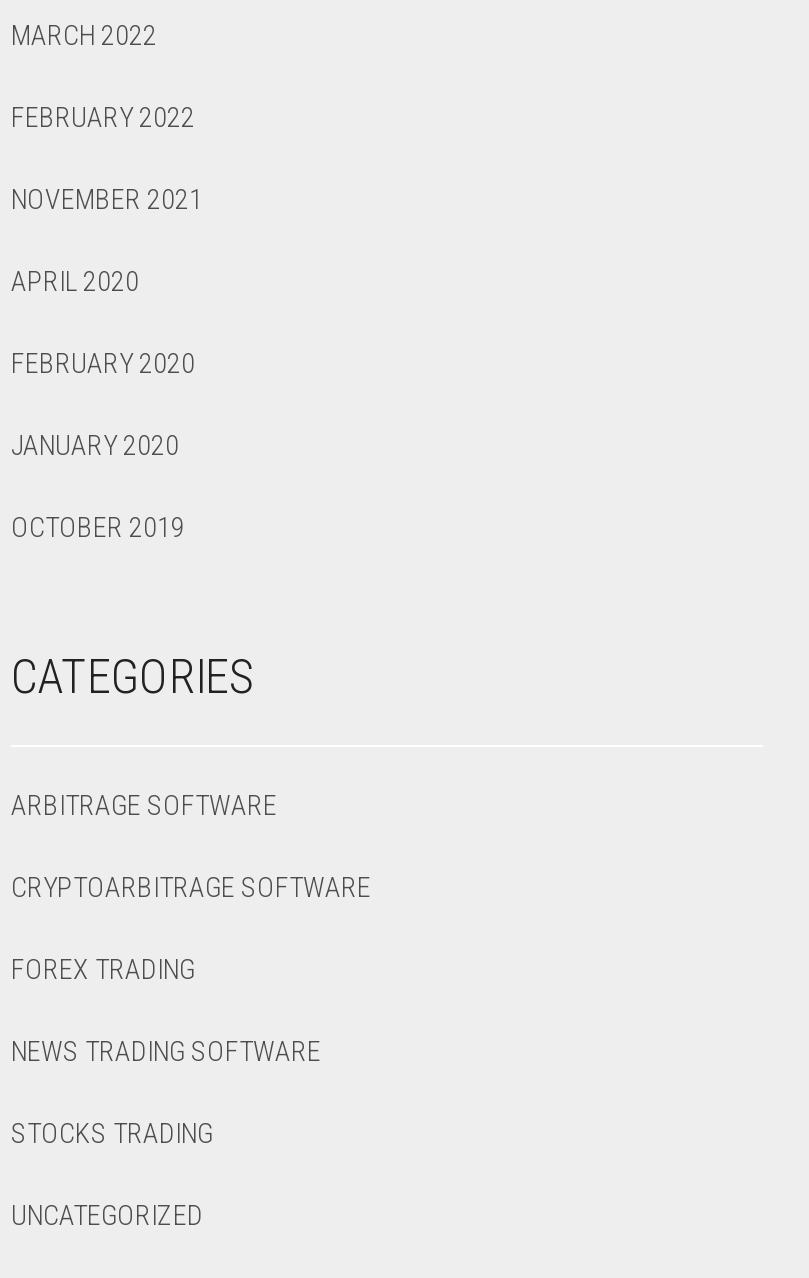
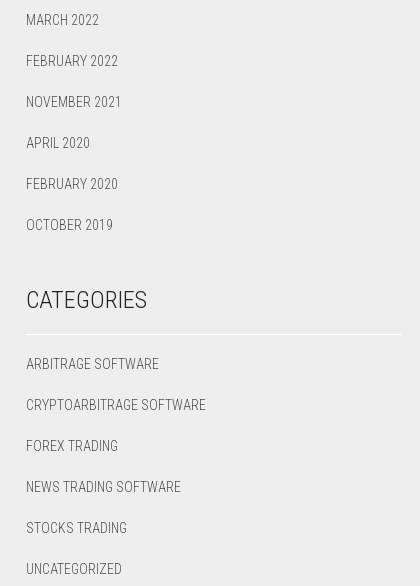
[11,429,179,461] JANUARY 2020 -> none

